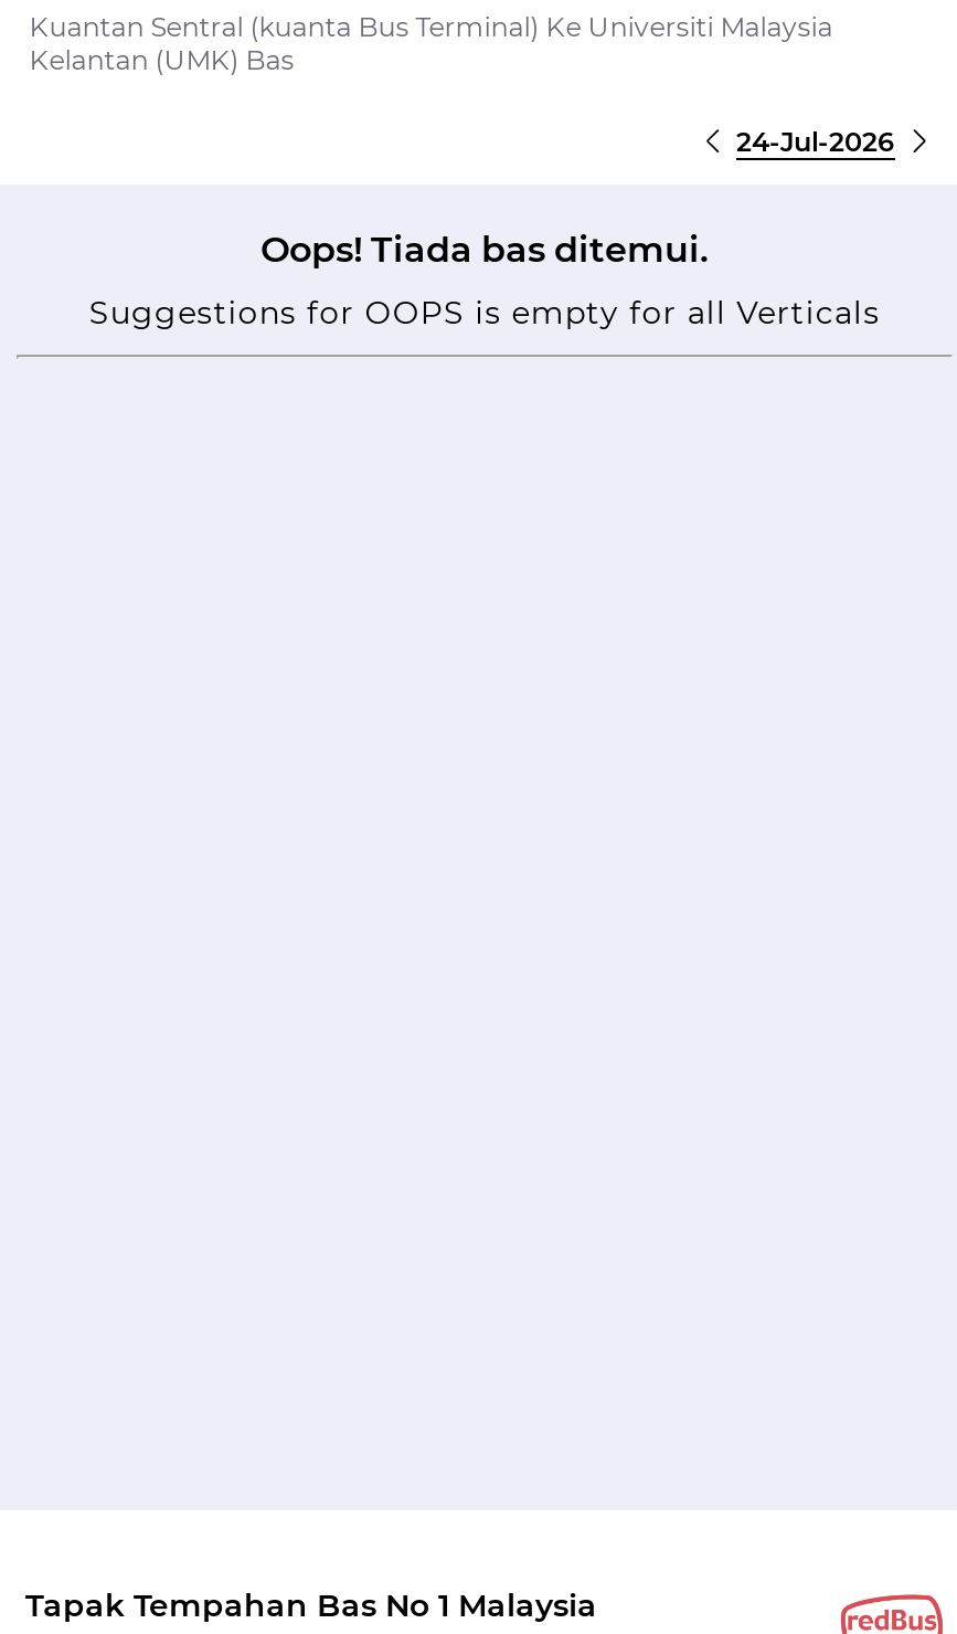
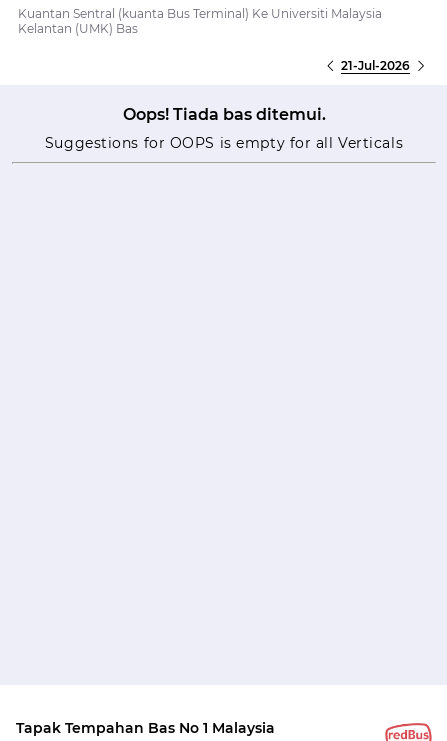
[736,125,895,158] 24-Jul-2026 -> [341,58,410,73] 21-Jul-2026

